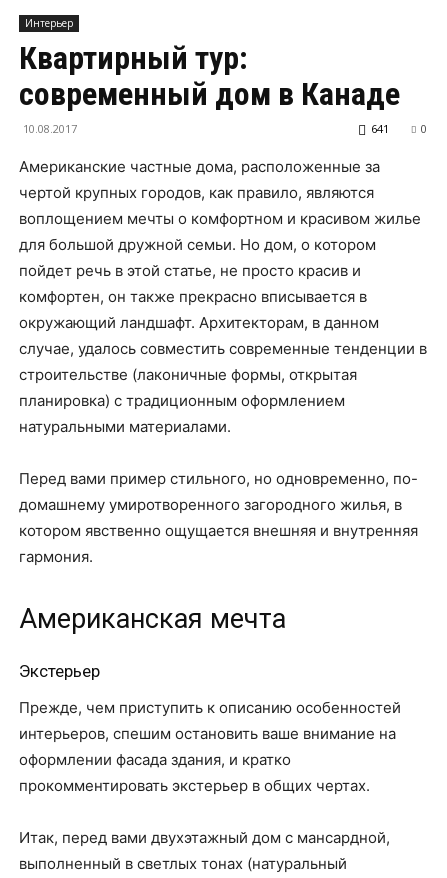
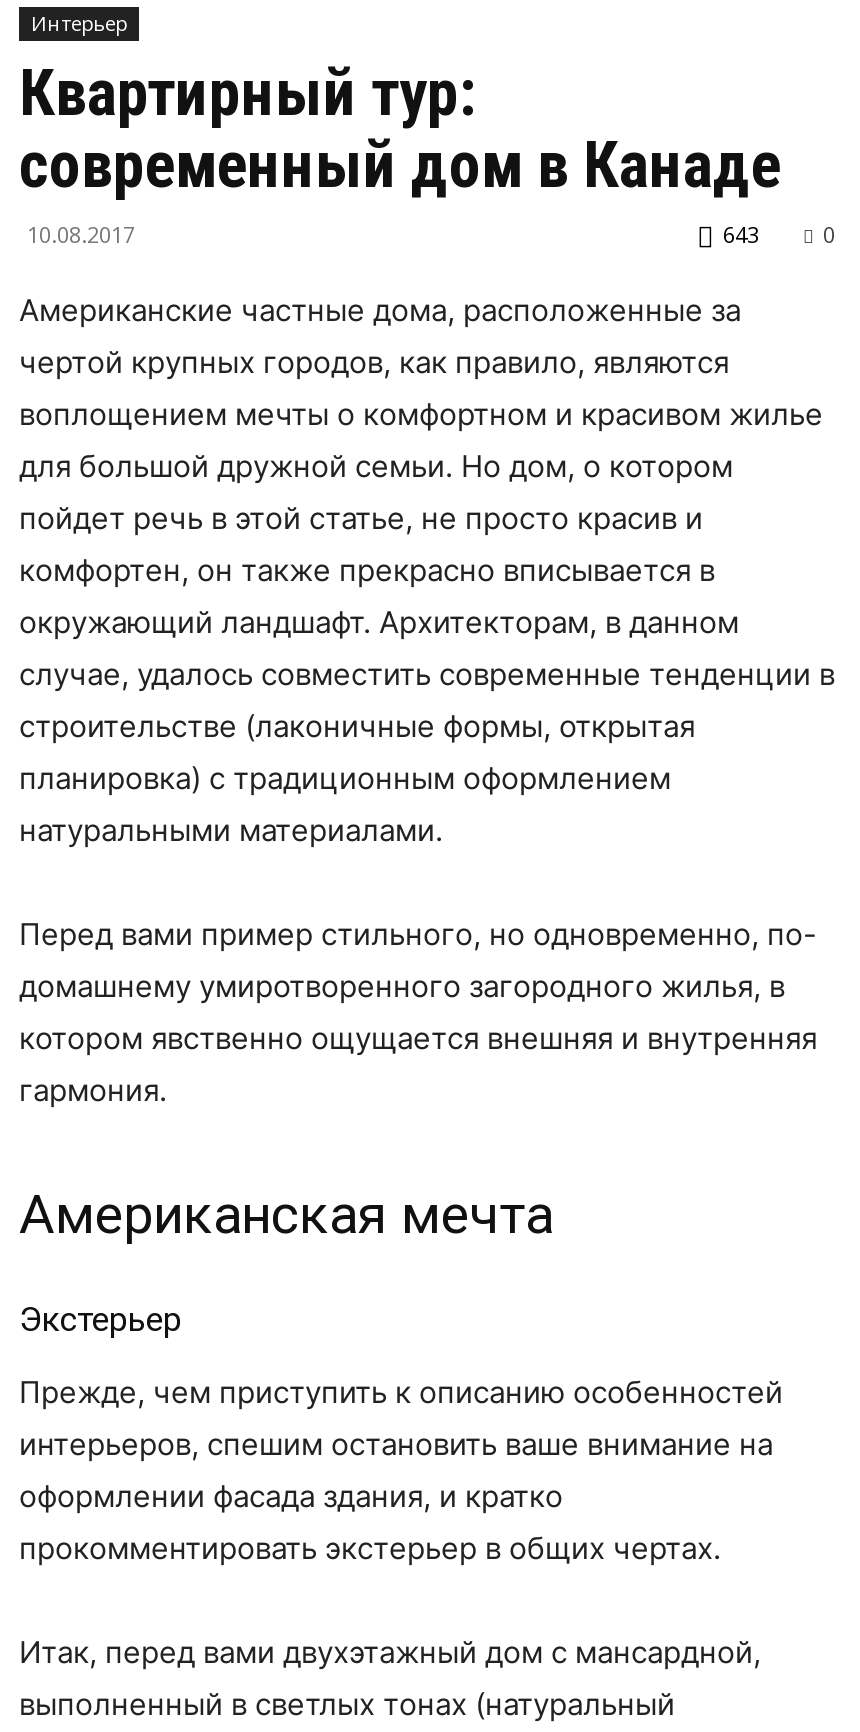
[371,121,389,136] 641 -> [723,219,759,249] 643

